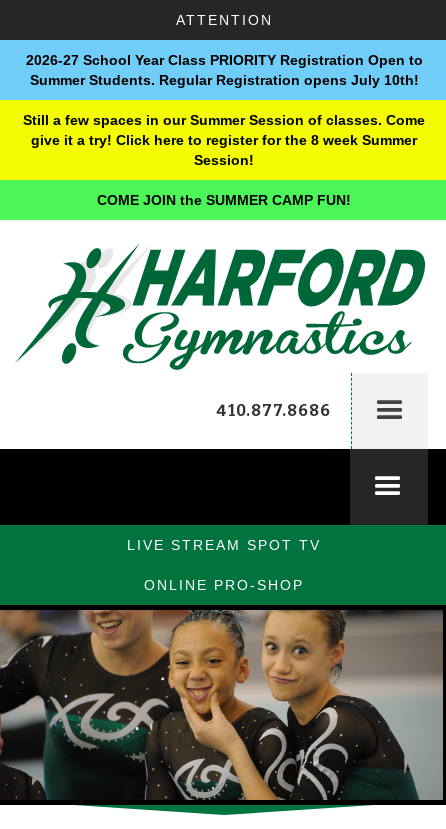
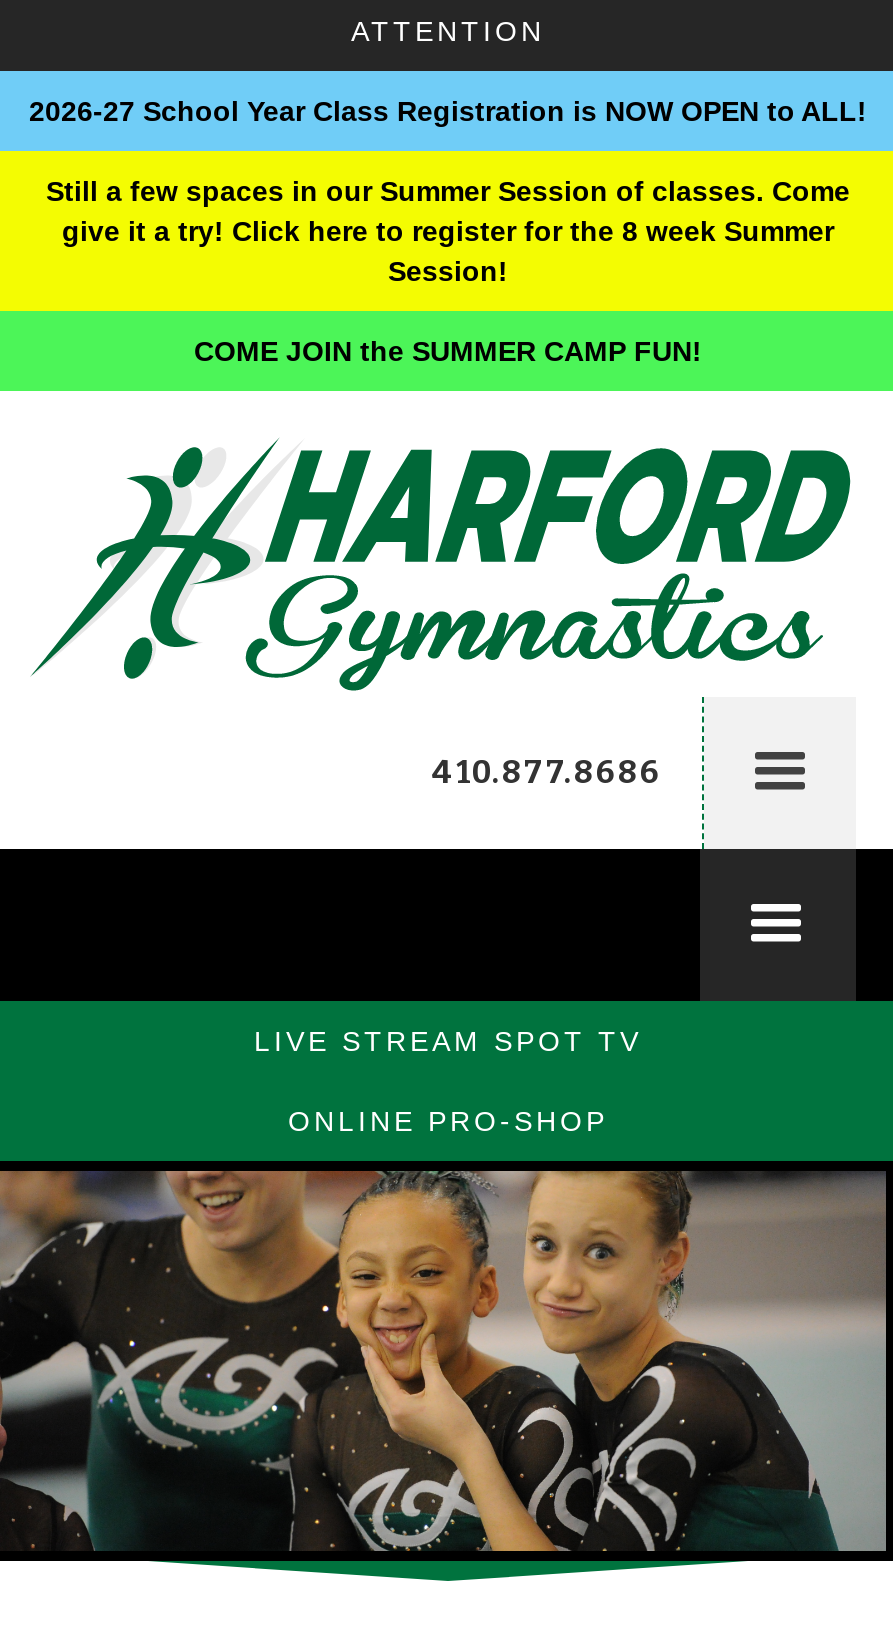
[25,52,422,88] 2026-27 School Year Class PRIORITY Registration Open to | Summer Students. Regular Registration opens July 10th! -> [29,95,867,127] 2026-27 School Year Class Registration is NOW OPEN to ALL!

